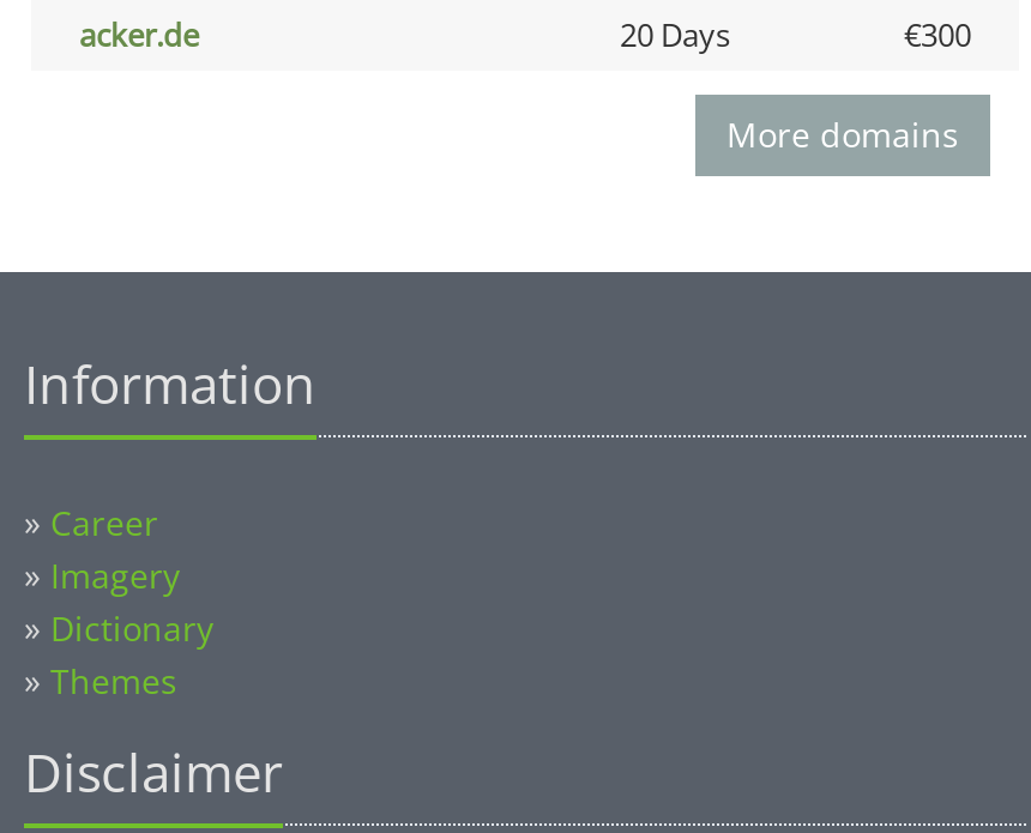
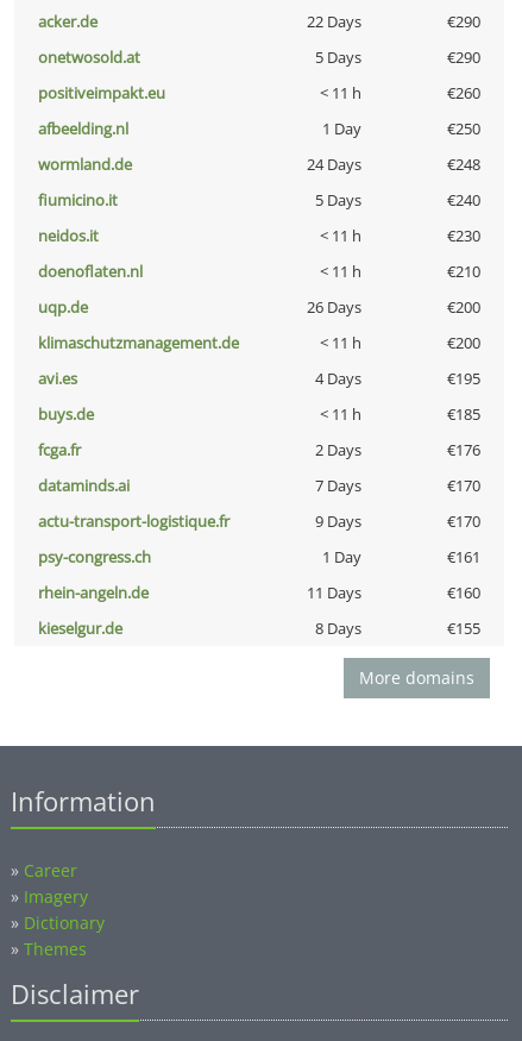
[620,13,971,56] 20 Days | €300 -> [38,11,480,639] 22 Days | €290 | onetwosold.at | 5 Days | €290 | positiveimpakt.eu | < 11 h | €260 | afbeelding.nl | 1 Day | €250 | wormland.de | 24 Days | €248 | fiumicino.it | 5 Days | €240 | neidos.it | < 11 h | €230 | doenoflaten.nl | < 11 h | €210 | uqp.de | 26 Days | €200 | klimaschutzmanagement.de | < 11 h | €200 | avi.es | 4 Days | €195 | buys.de | < 11 h | €185 | fcga.fr | 2 Days | €176 | dataminds.ai | 7 Days | €170 | actu-transport-logistique.fr | 9 Days | €170 | psy-congress.ch | 1 Day | €161 | rhein-angeln.de | 11 Days | €160 | kieselgur.de | 8 Days | €155

